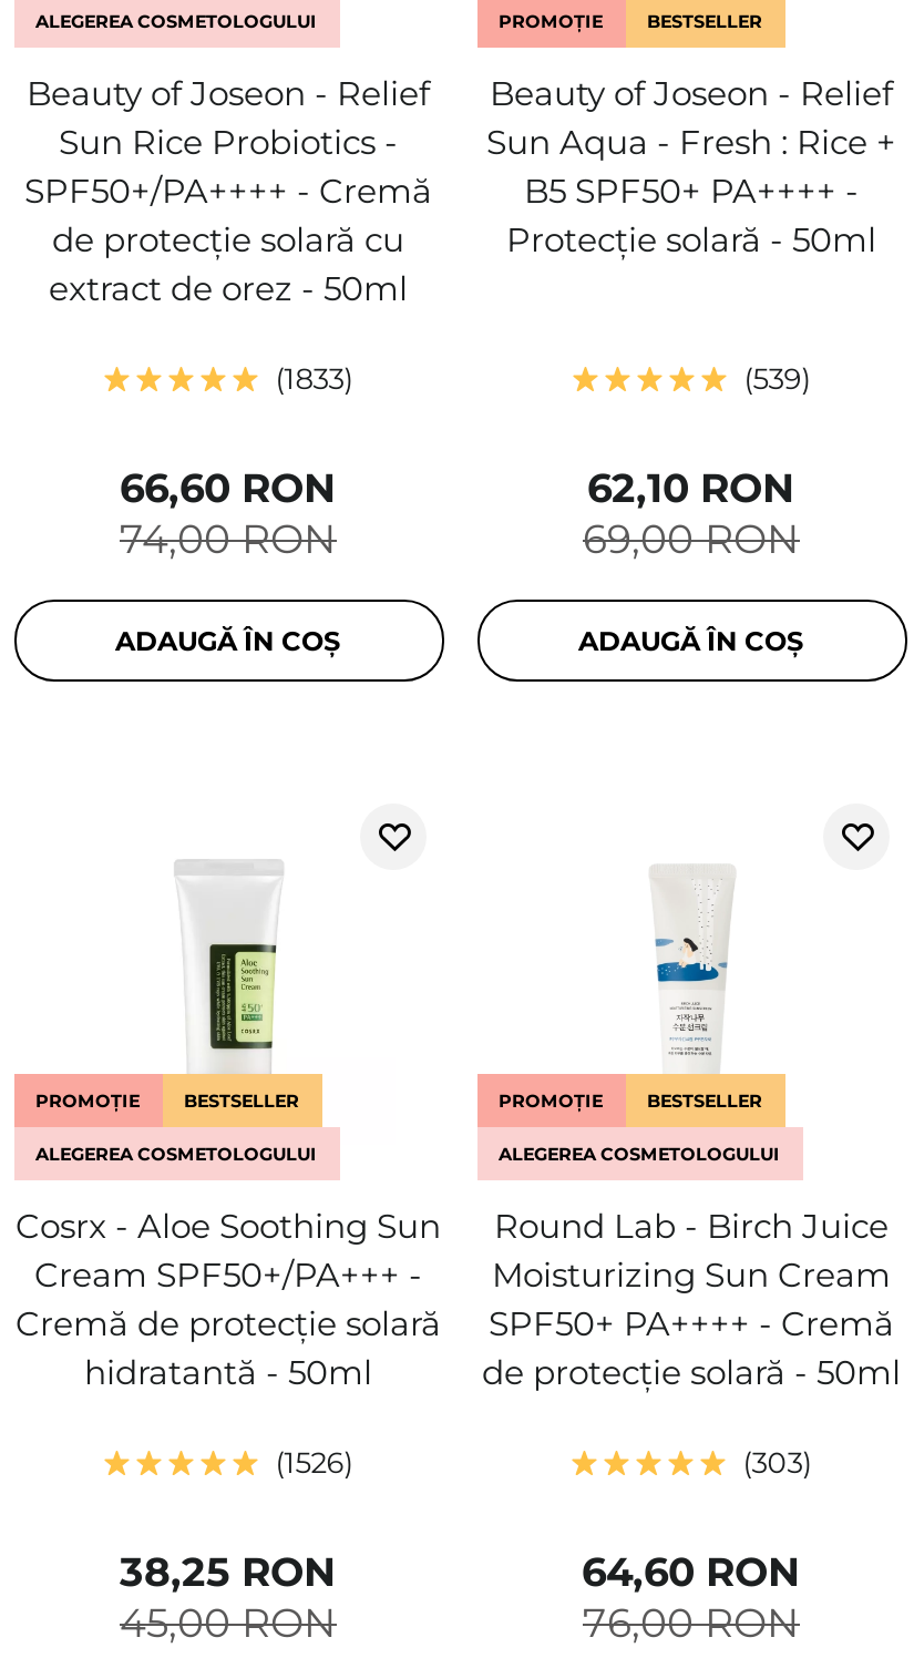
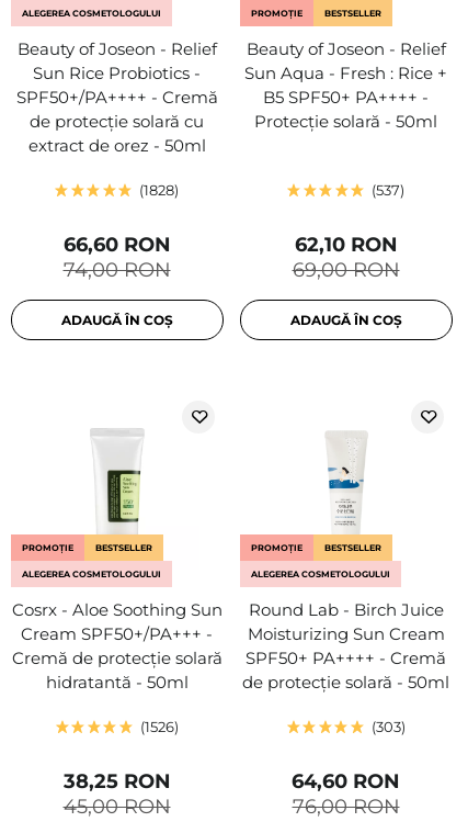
[284,360,344,396] 1833 -> [144,181,174,199] 1828
[753,360,801,396] 539 -> [376,181,400,199] 537

